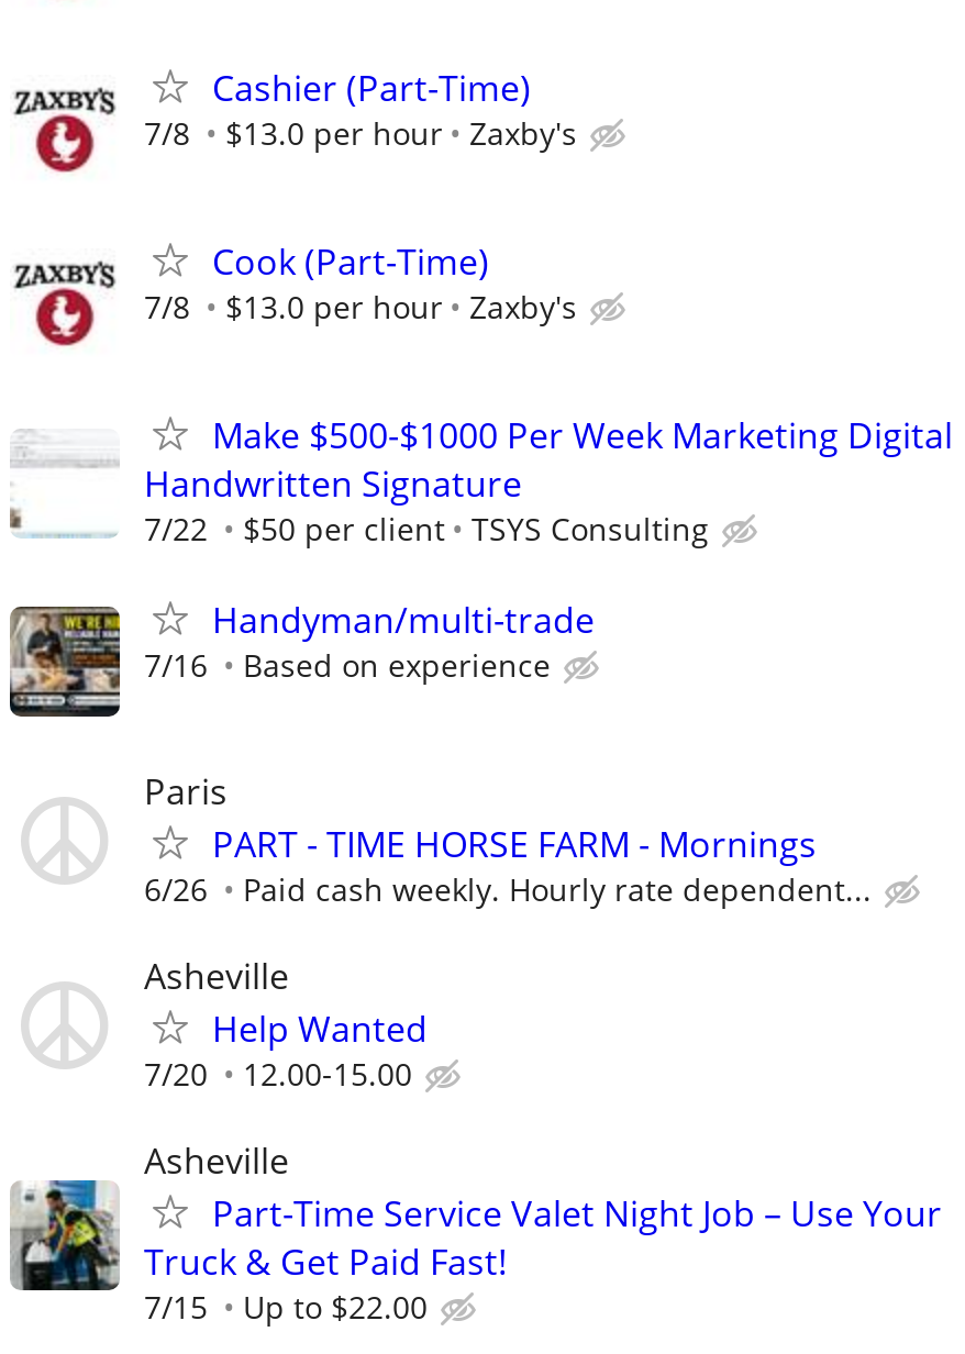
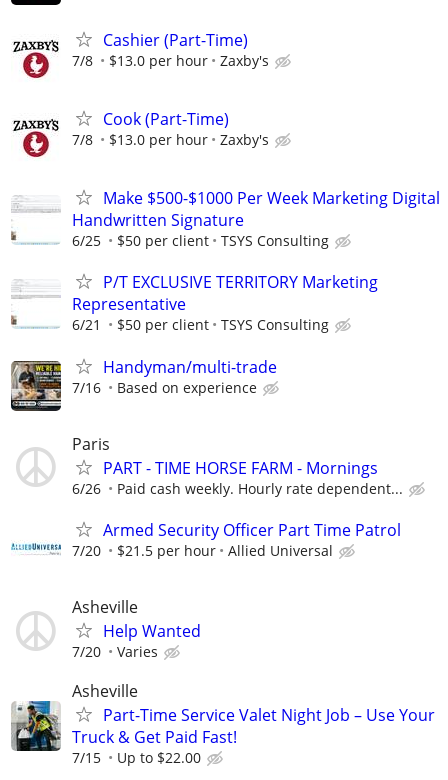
[144,508,208,550] 7/22 -> [72,231,378,334] 6/25 | $50 per client | TSYS Consulting | P/T EXCLUSIVE TERRITORY Marketing | Representative | 6/21
none -> [10,519,401,564] [image] | Armed Security Officer Part Time Patrol | 7/20 | $21.5 per hour | Allied Universal
[243,1052,412,1094] 12.00-15.00 -> [117,642,158,661] Varies

